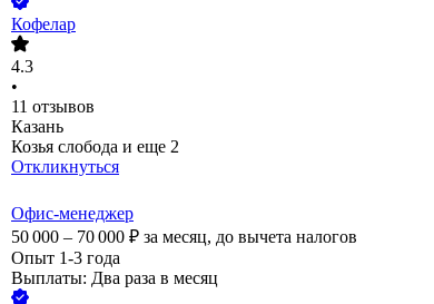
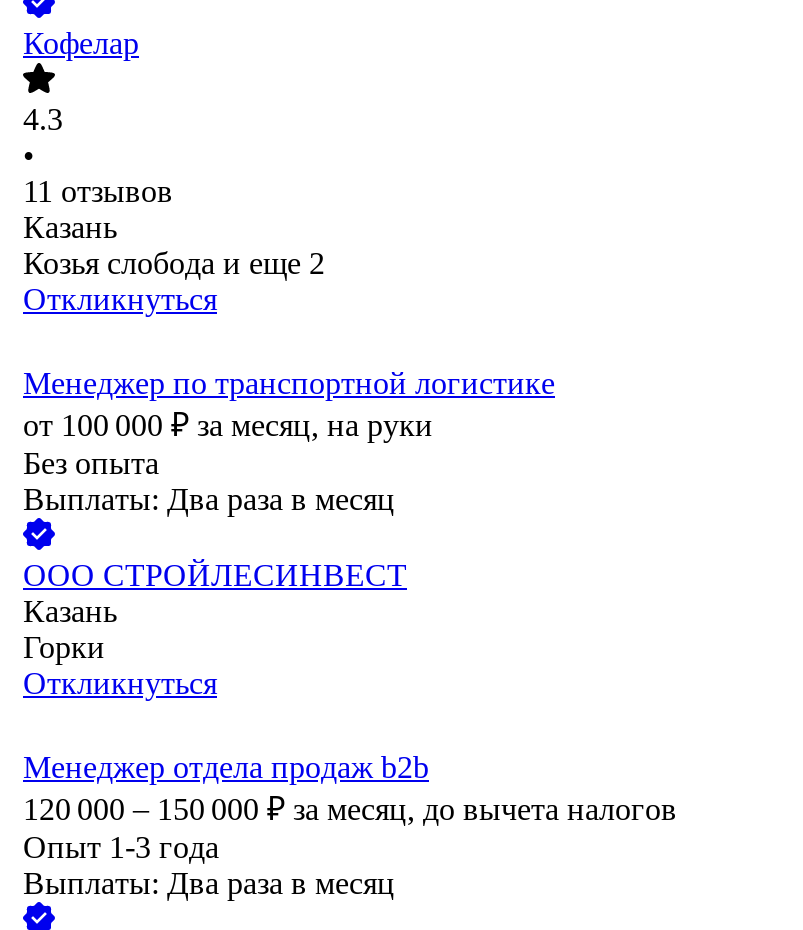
[11,204,357,246] Офис-менеджер | 50 000 – 70 000 ₽ за месяц, до вычета налогов -> [23,367,677,827] Менеджер по транспортной логистике | от 100 000 ₽ за месяц, на руки | Без опыта | Выплаты: Два раза в месяц | ООО СТРОЙЛЕСИНВЕСТ | Казань | Горки | Откликнуться | Менеджер отдела продаж b2b | 120 000 – 150 000 ₽ за месяц, до вычета налогов

